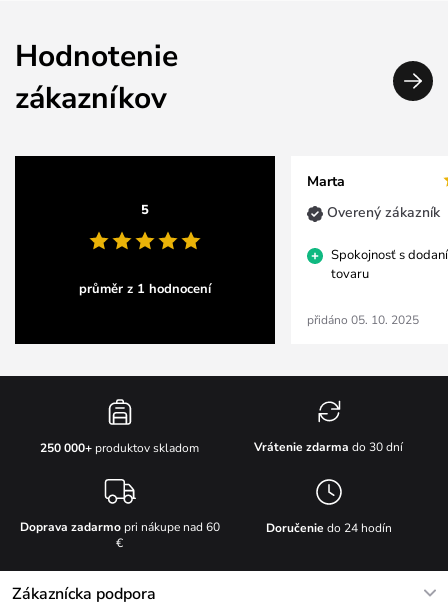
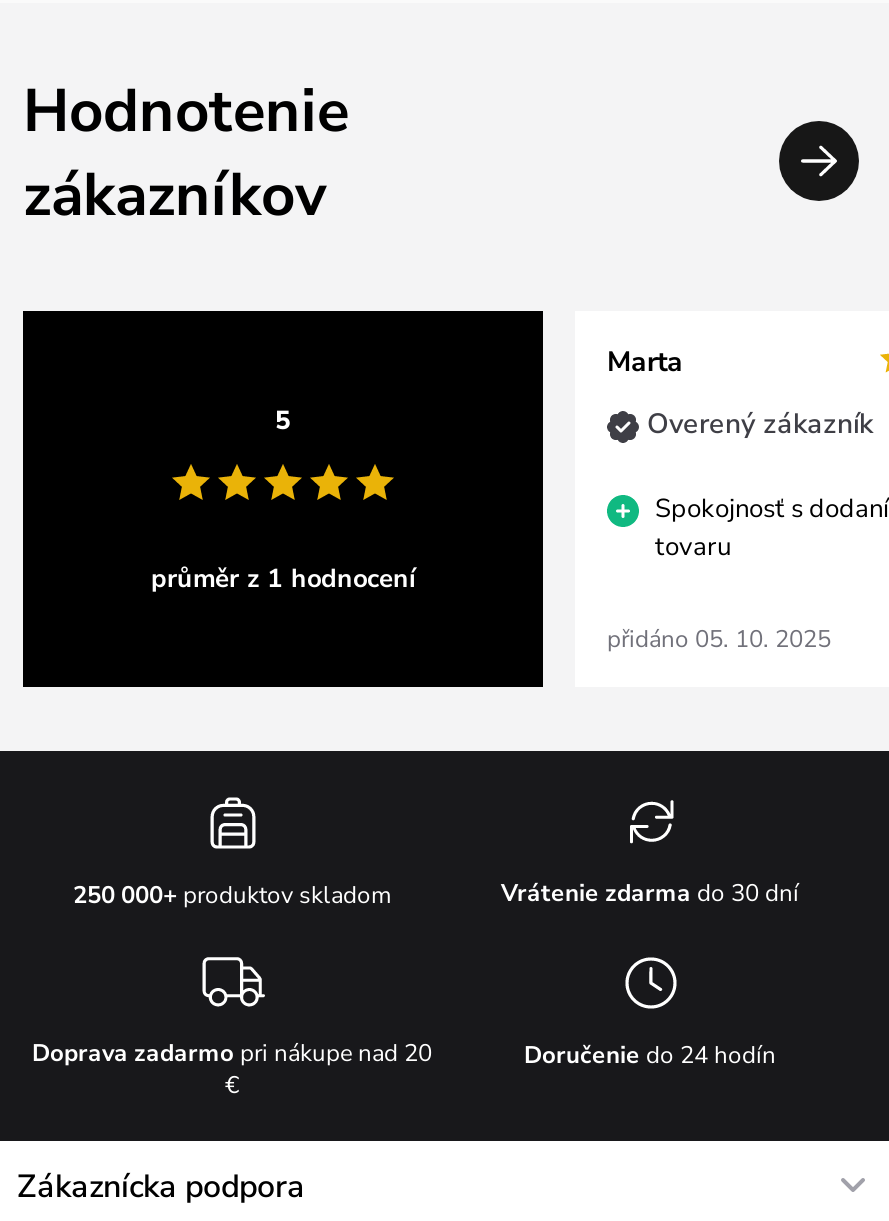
[19,519,219,535] Doprava zadarmo pri nákupe nad 60 -> [32,1037,432,1069] Doprava zadarmo pri nákupe nad 20

